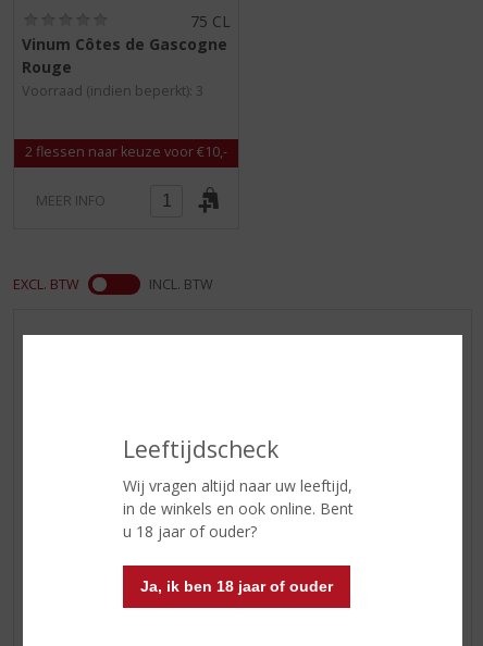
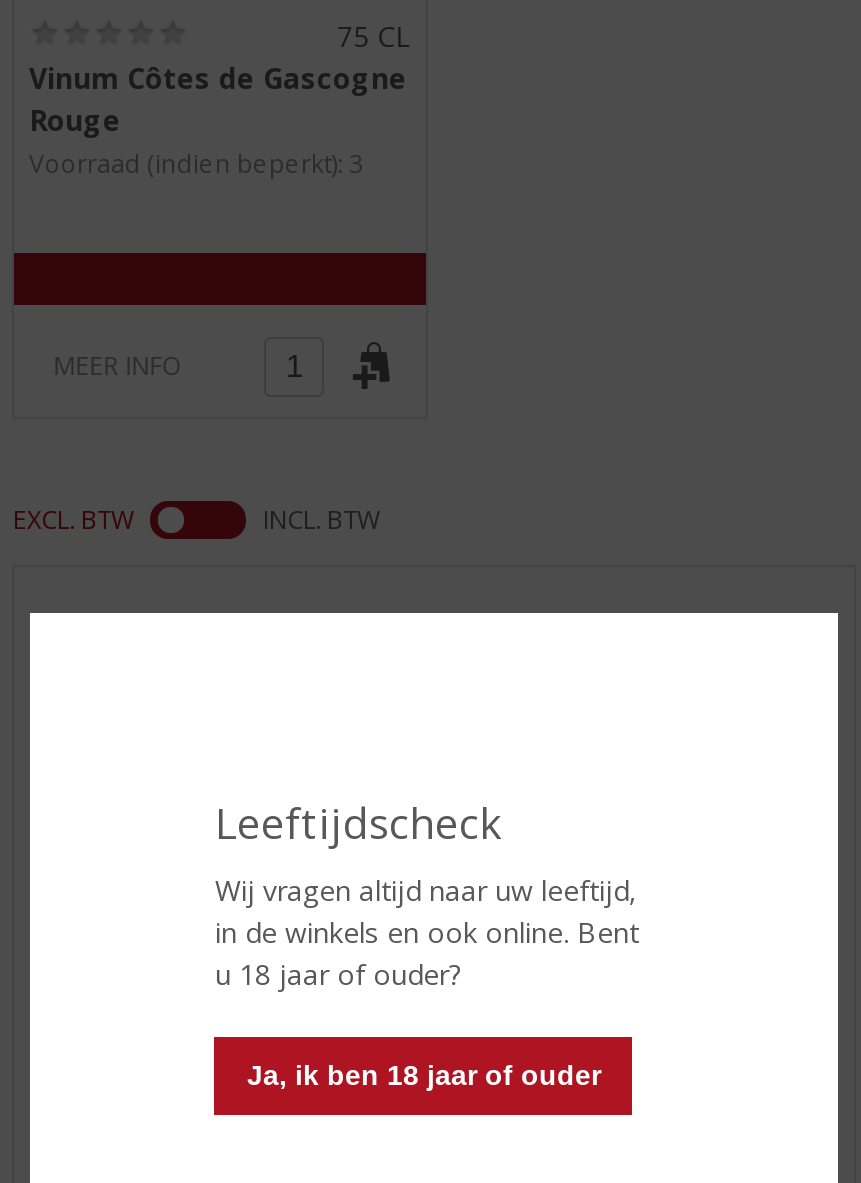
[22,143,231,161] 2 flessen naar keuze voor €10,- -> none

